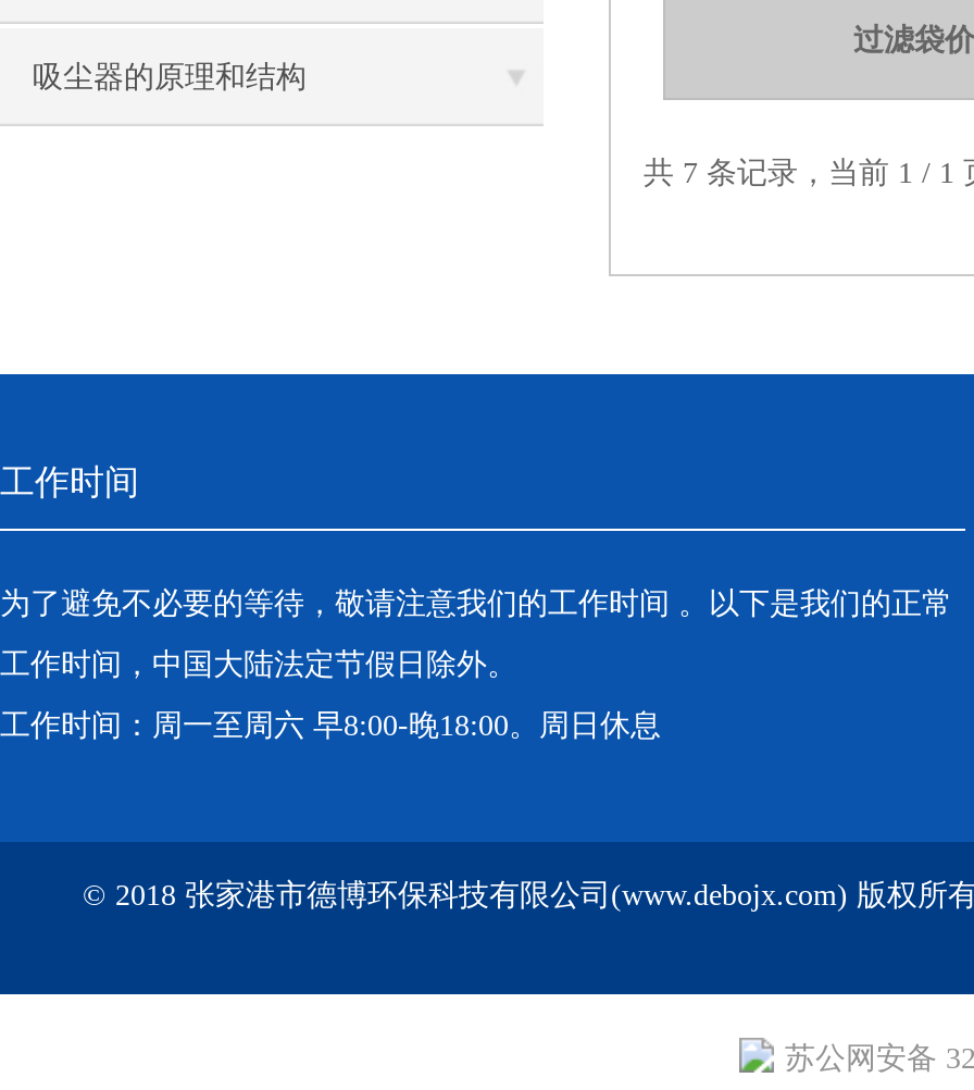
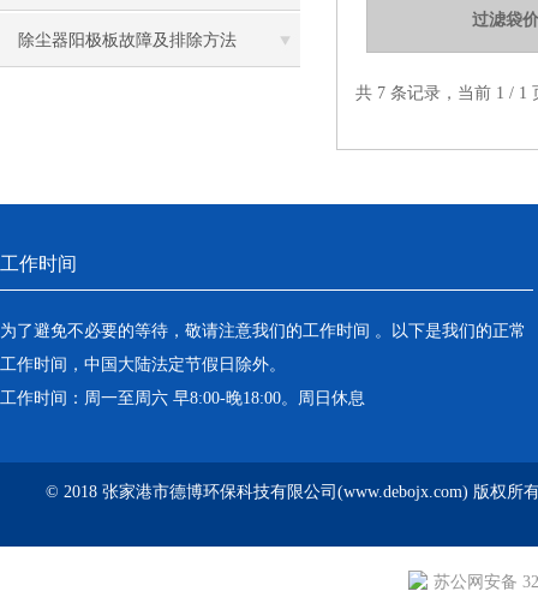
[33,61,307,94] 吸尘器的原理和结构 -> [18,31,237,49] 除尘器阳极板故障及排除方法

